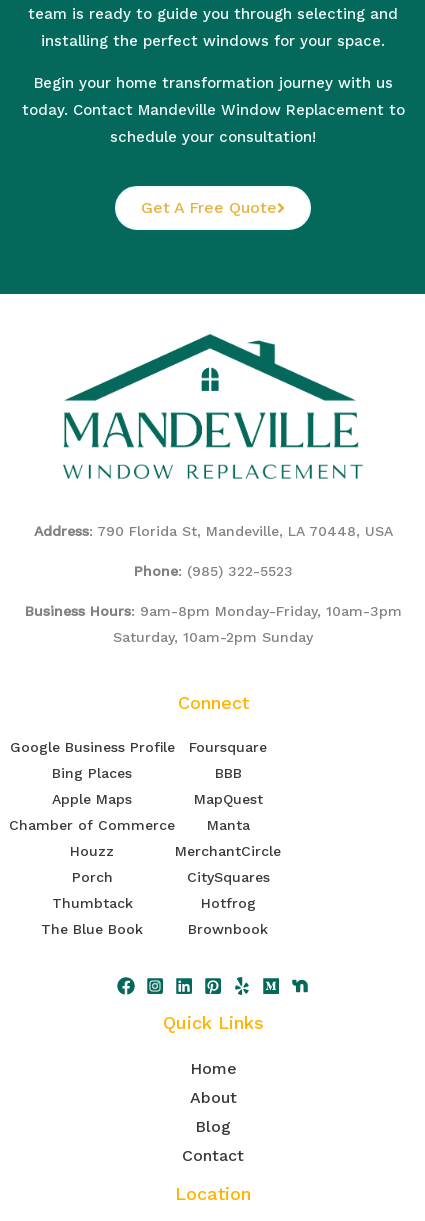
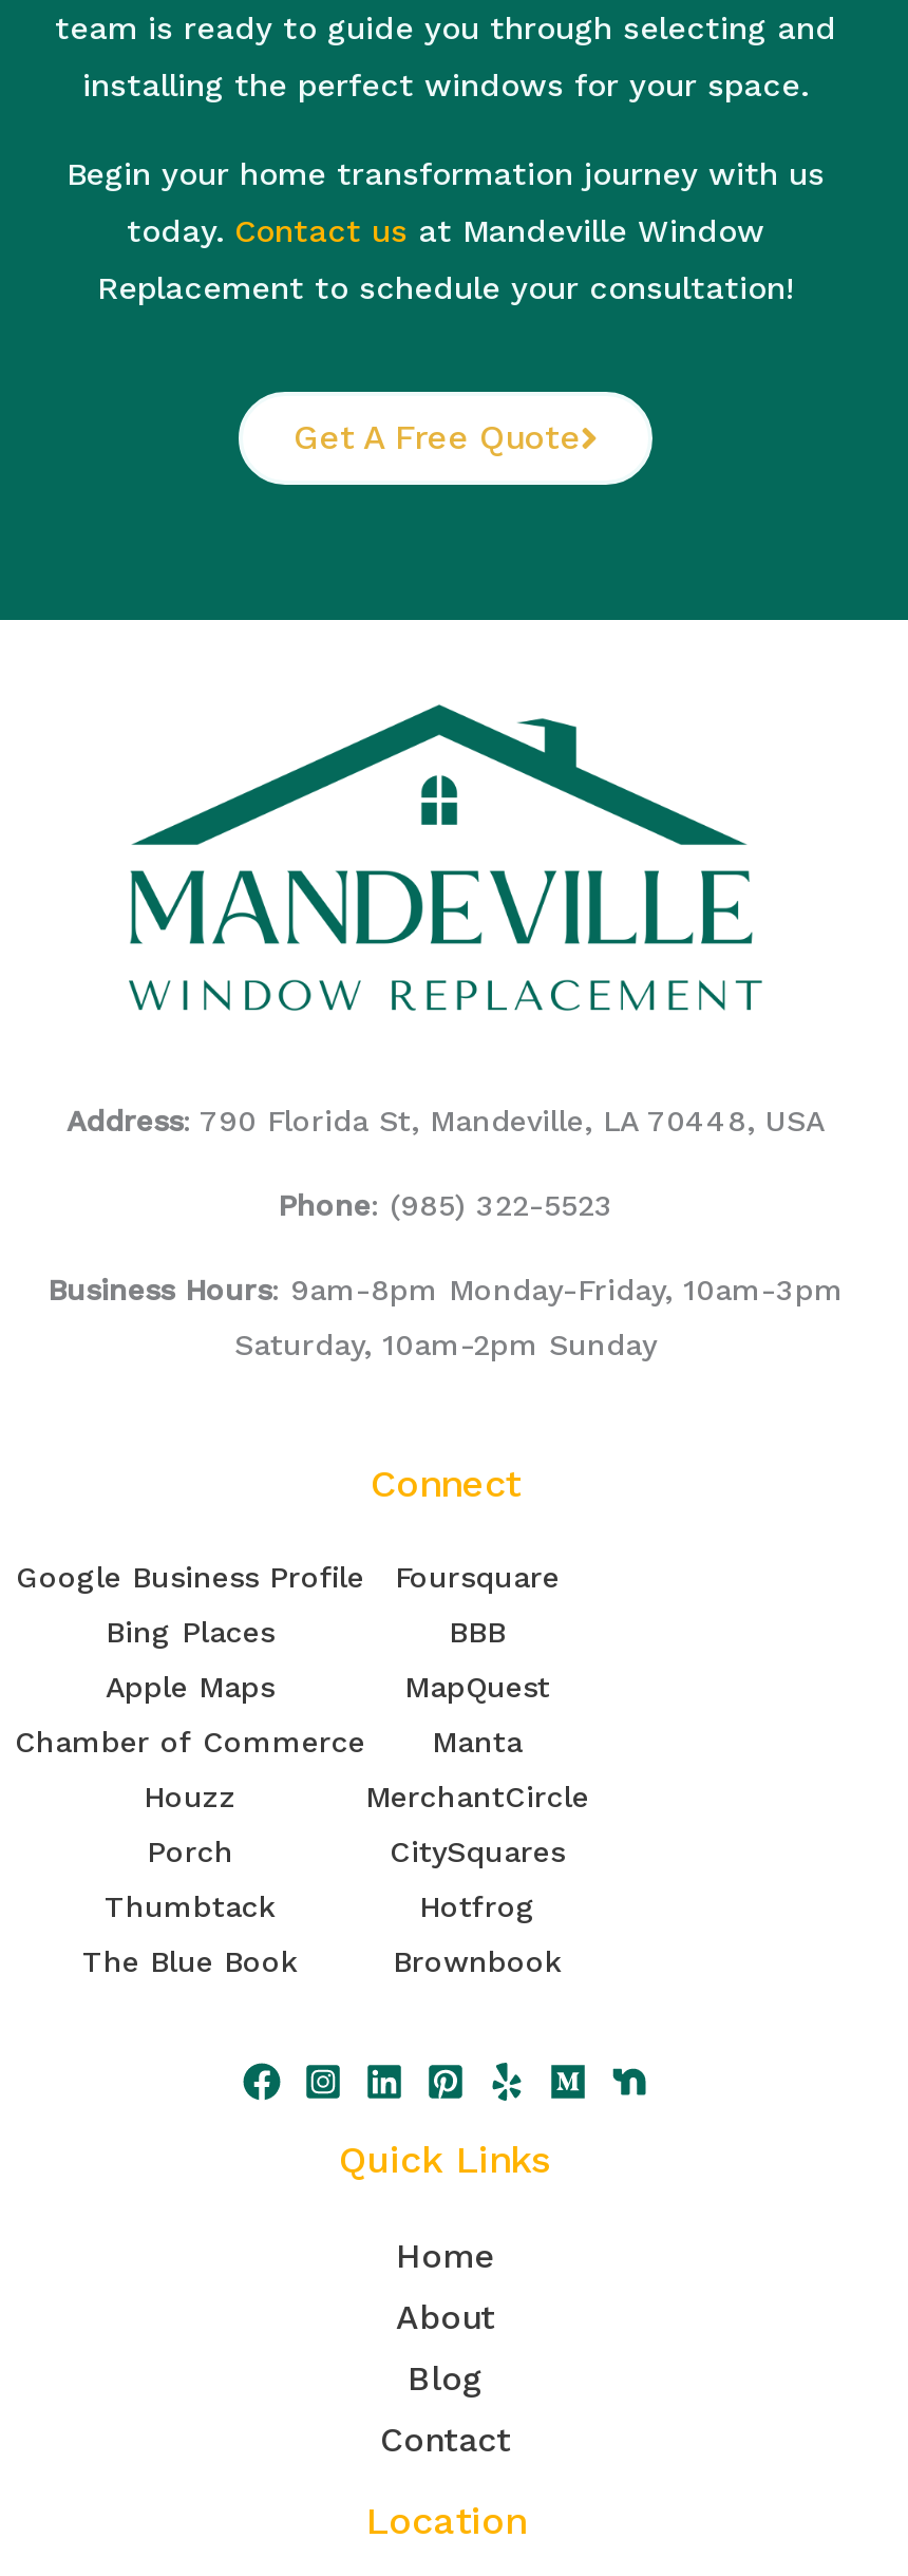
[21,101,404,119] today. Contact Mandeville Window Replacement to -> [127,212,764,250] today. Contact us at Mandeville Window
[110,128,316,146] schedule your consultation! -> [97,269,794,307] Replacement to schedule your consultation!

